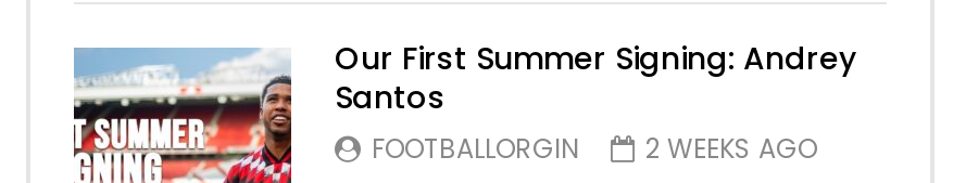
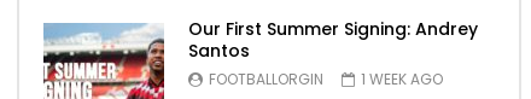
[372,129,817,165] FOOTBALLORGIN 2 WEEKS AGO -> [209,69,443,89] FOOTBALLORGIN 1 WEEK AGO

